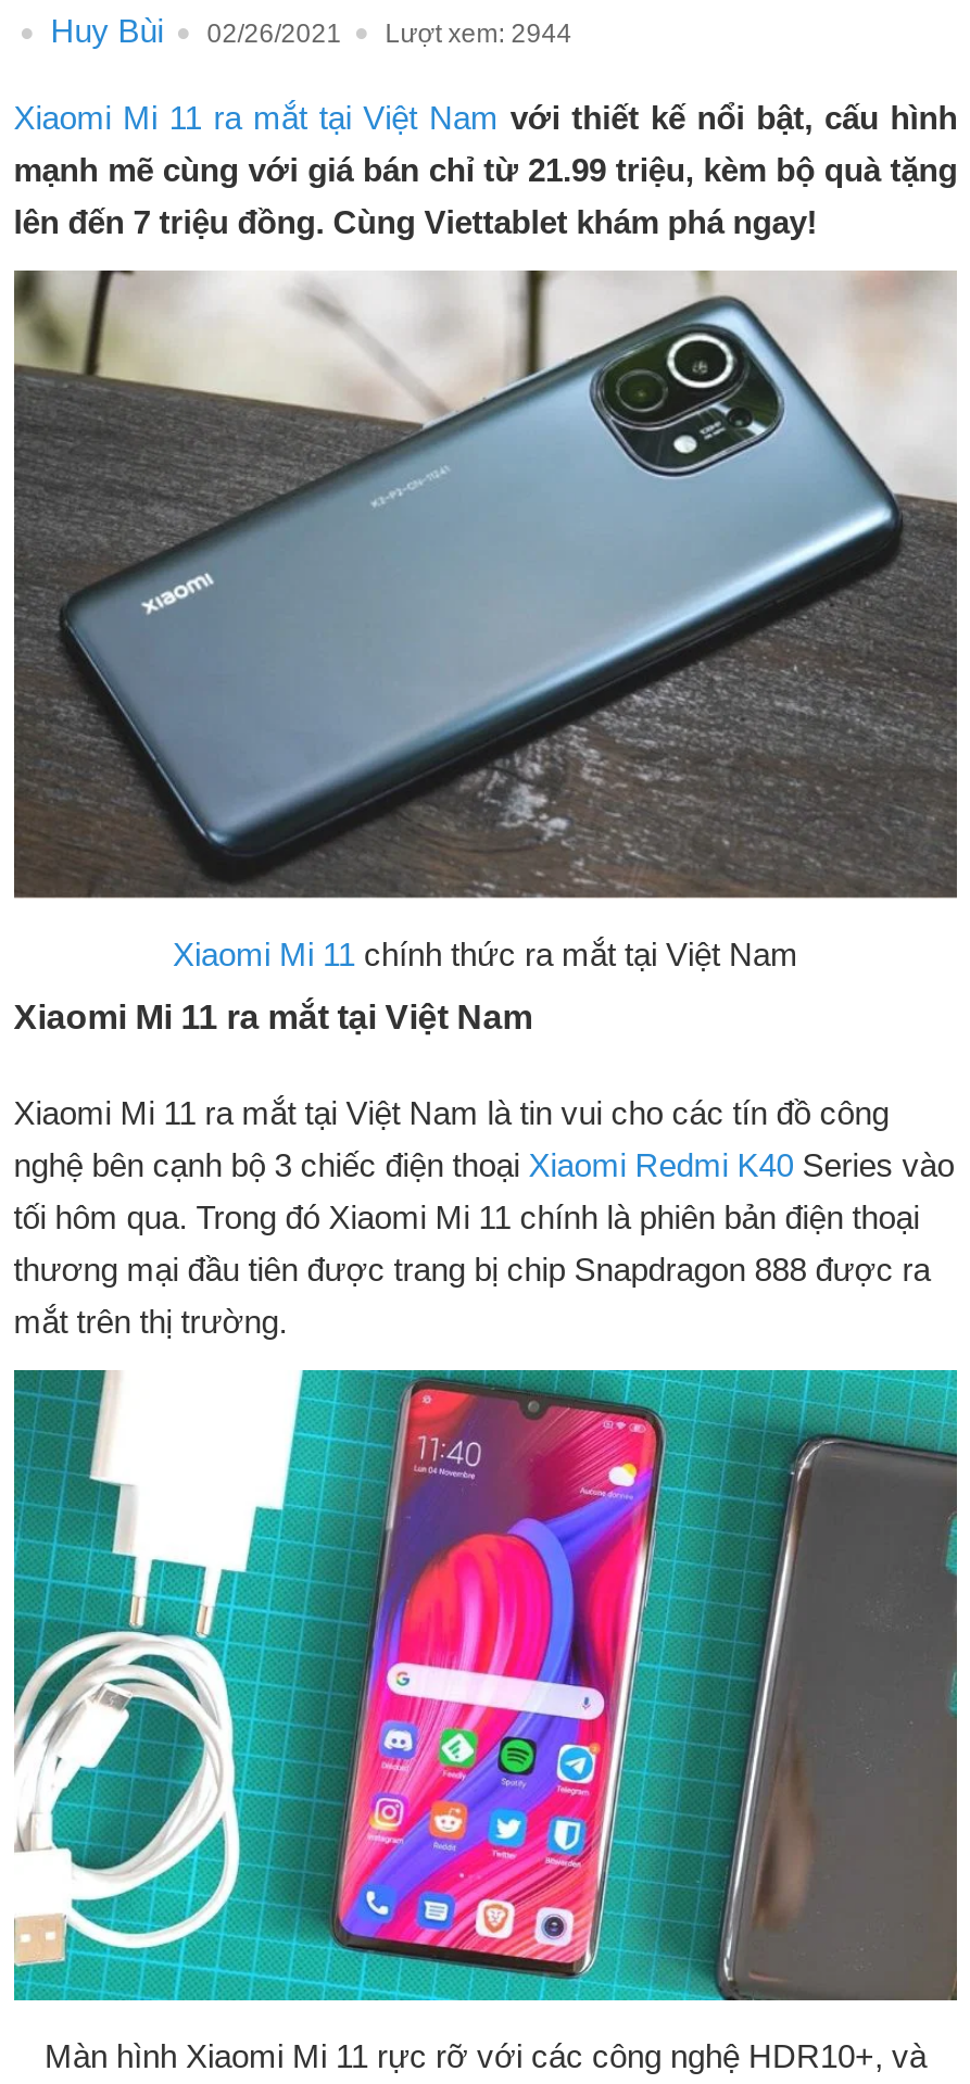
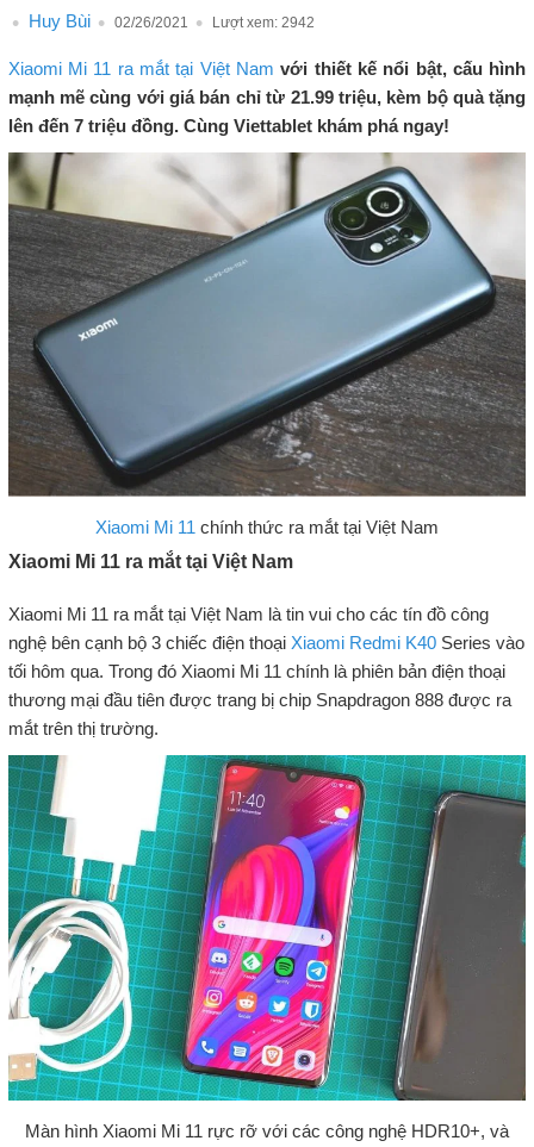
[50,11,572,48] Huy Bùi 02/26/2021 Lượt xem: 2944 -> [28,10,314,30] Huy Bùi 02/26/2021 Lượt xem: 2942

